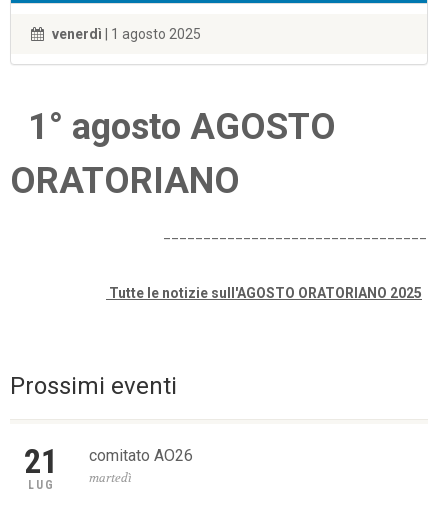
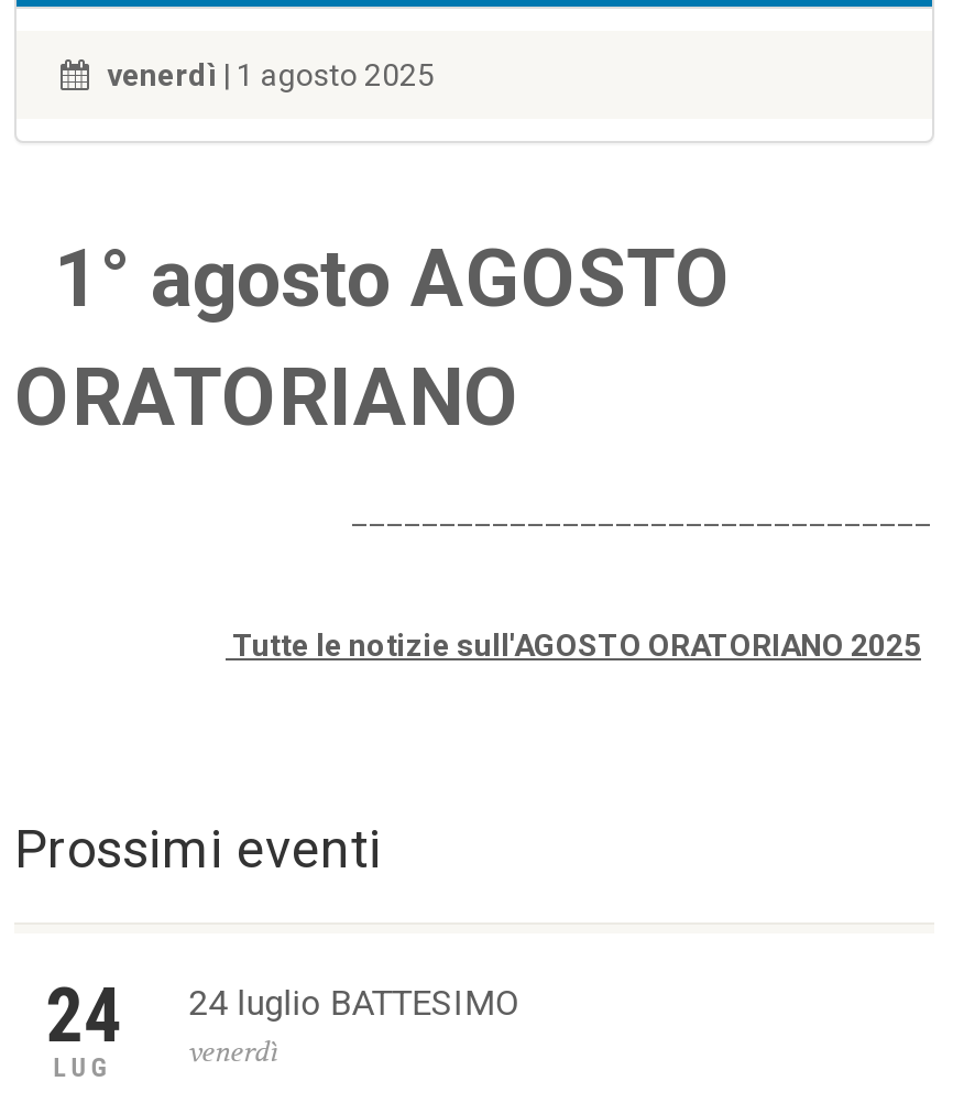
[24,441,58,481] 21 -> [46,972,121,1060] 24
[89,446,193,486] comitato AO26 | martedì -> [189,983,519,1071] 24 luglio BATTESIMO | venerdì

